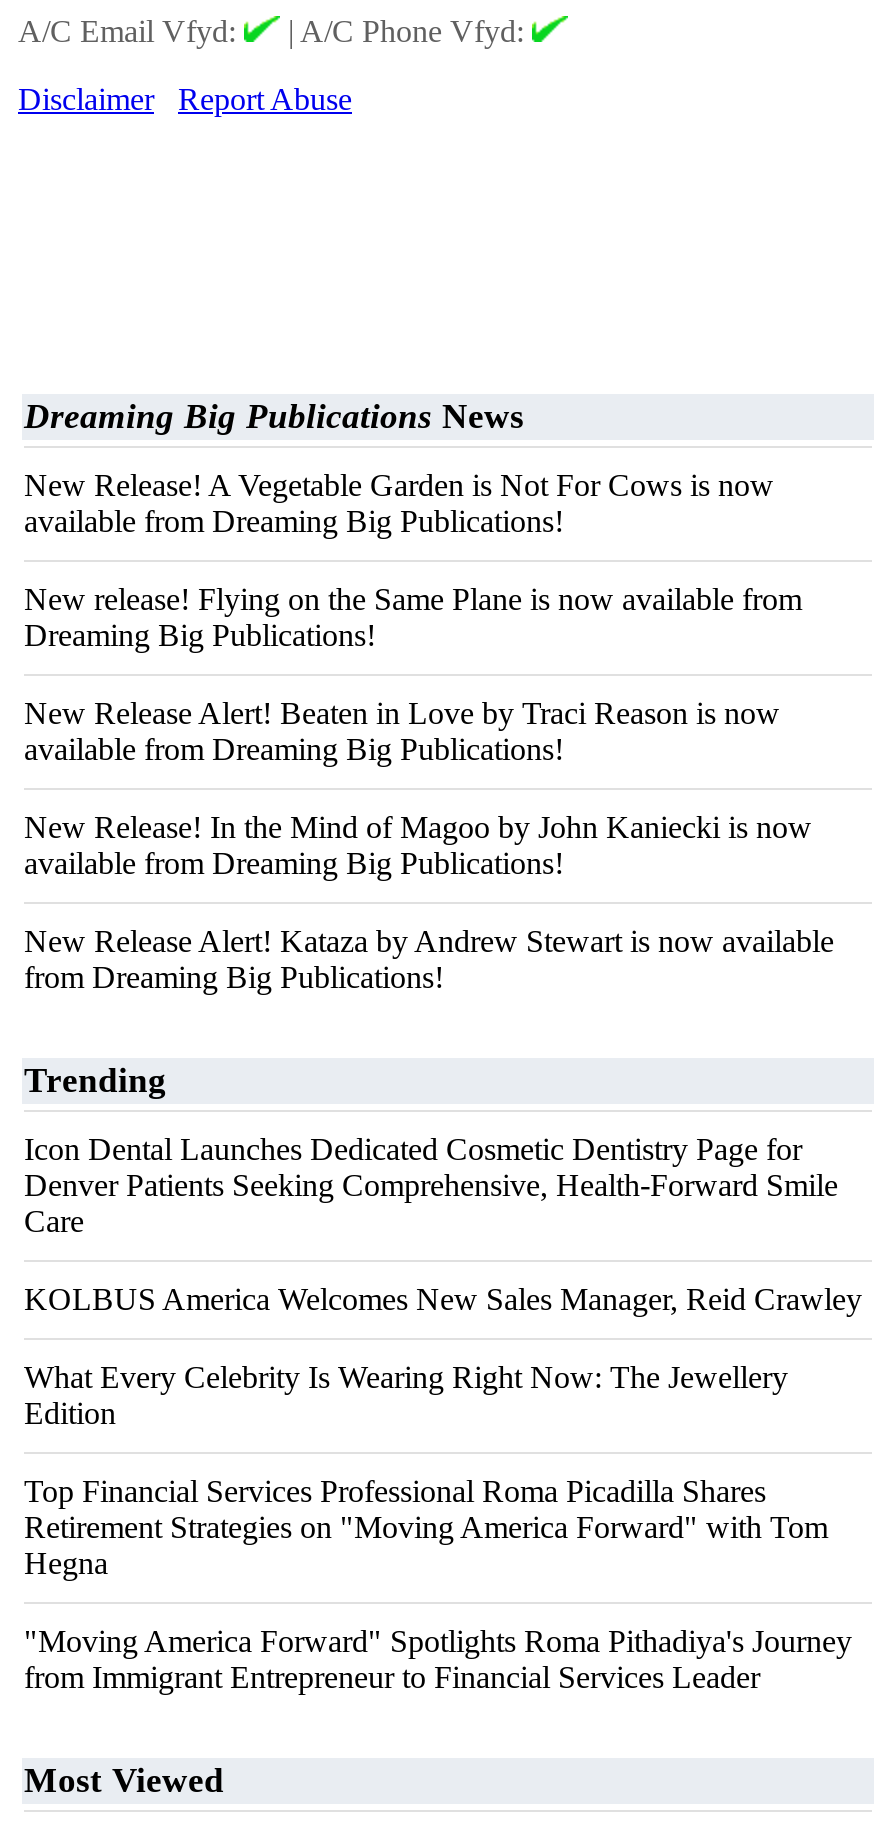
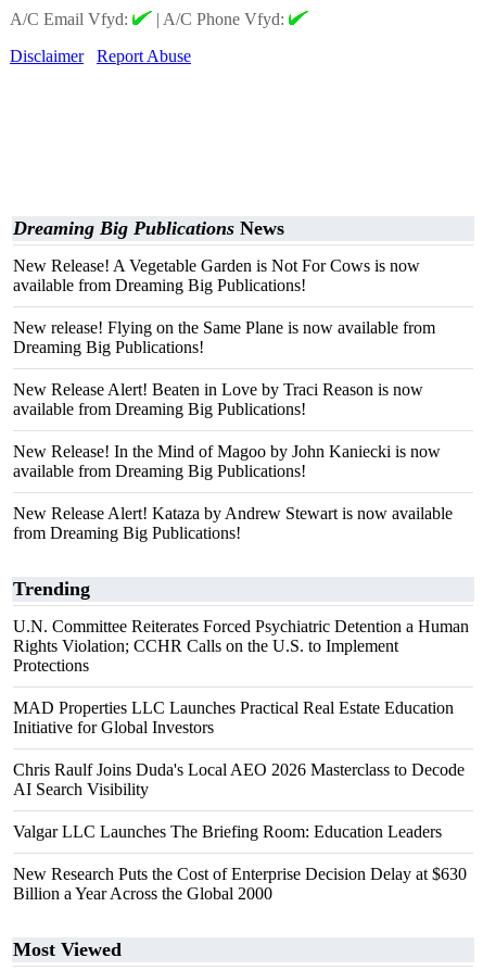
[24,1132,838,1238] Icon Dental Launches Dedicated Cosmetic Dentistry Page for | Denver Patients Seeking Comprehensive, Health-Forward Smile | Care -> [13,617,469,675] U.N. Committee Reiterates Forced Psychiatric Detention a Human | Rights Violation; CCHR Calls on the U.S. to Implement | Protections
[24,1282,862,1316] KOLBUS America Welcomes New Sales Manager, Reid Crawley -> [13,698,454,736] MAD Properties LLC Launches Practical Real Estate Education | Initiative for Global Investors
[24,1360,788,1430] What Every Celebrity Is Wearing Right Now: The Jewellery | Edition -> [13,760,465,798] Chris Raulf Joins Duda's Local AEO 2026 Masterclass to Decode | AI Search Visibility
[24,1474,828,1580] Top Financial Services Professional Roma Picadilla Shares | Retirement Strategies on "Moving America Forward" with Tom | Hegna -> [13,822,442,841] Valgar LLC Launches The Briefing Room: Education Leaders
[24,1624,852,1694] "Moving America Forward" Spotlights Roma Pithadiya's Journey | from Immigrant Entrepreneur to Financial Services Leader -> [13,865,467,903] New Research Puts the Cost of Enterprise Decision Delay at $630 | Billion a Year Across the Global 2000

